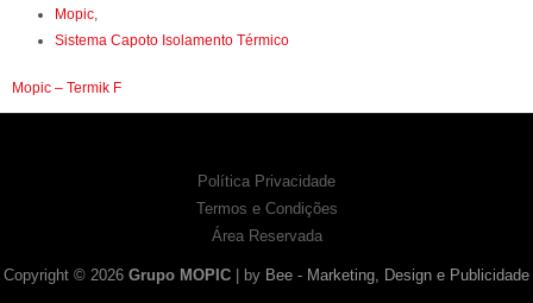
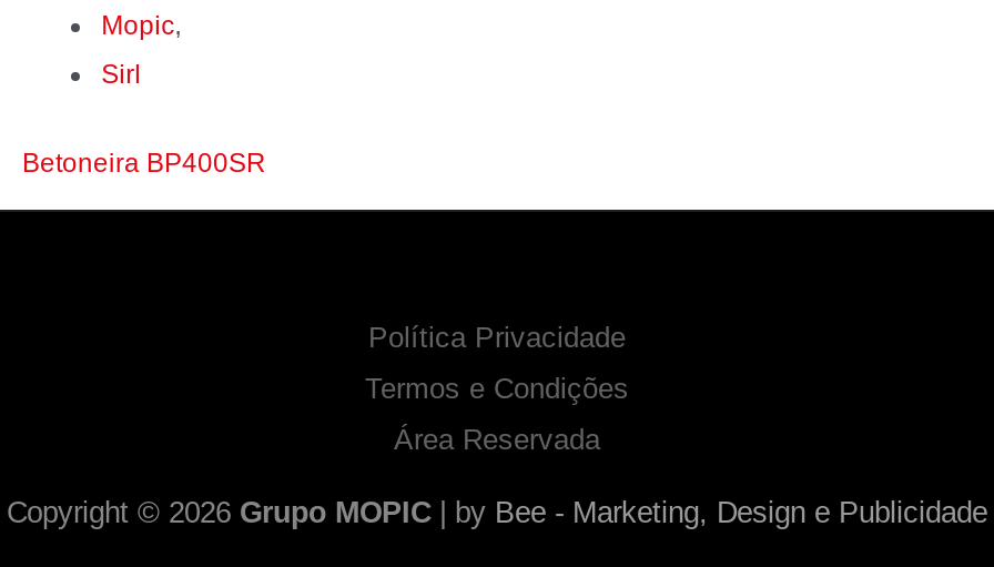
[54,32,289,49] Sistema Capoto Isolamento Térmico -> [101,59,141,90] Sirl
[12,79,121,96] Mopic – Termik F -> [22,147,266,178] Betoneira BP400SR

